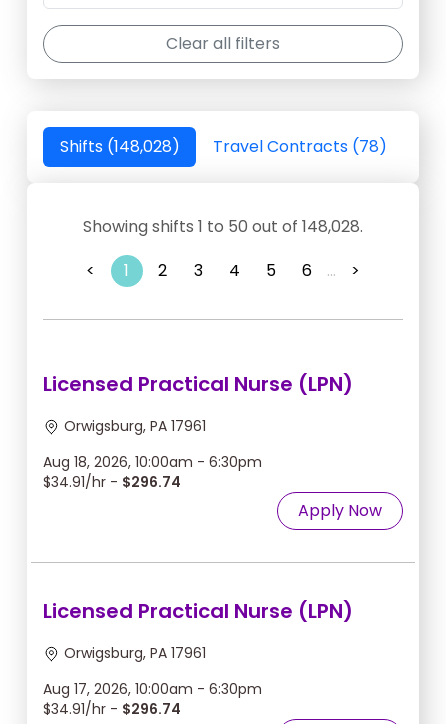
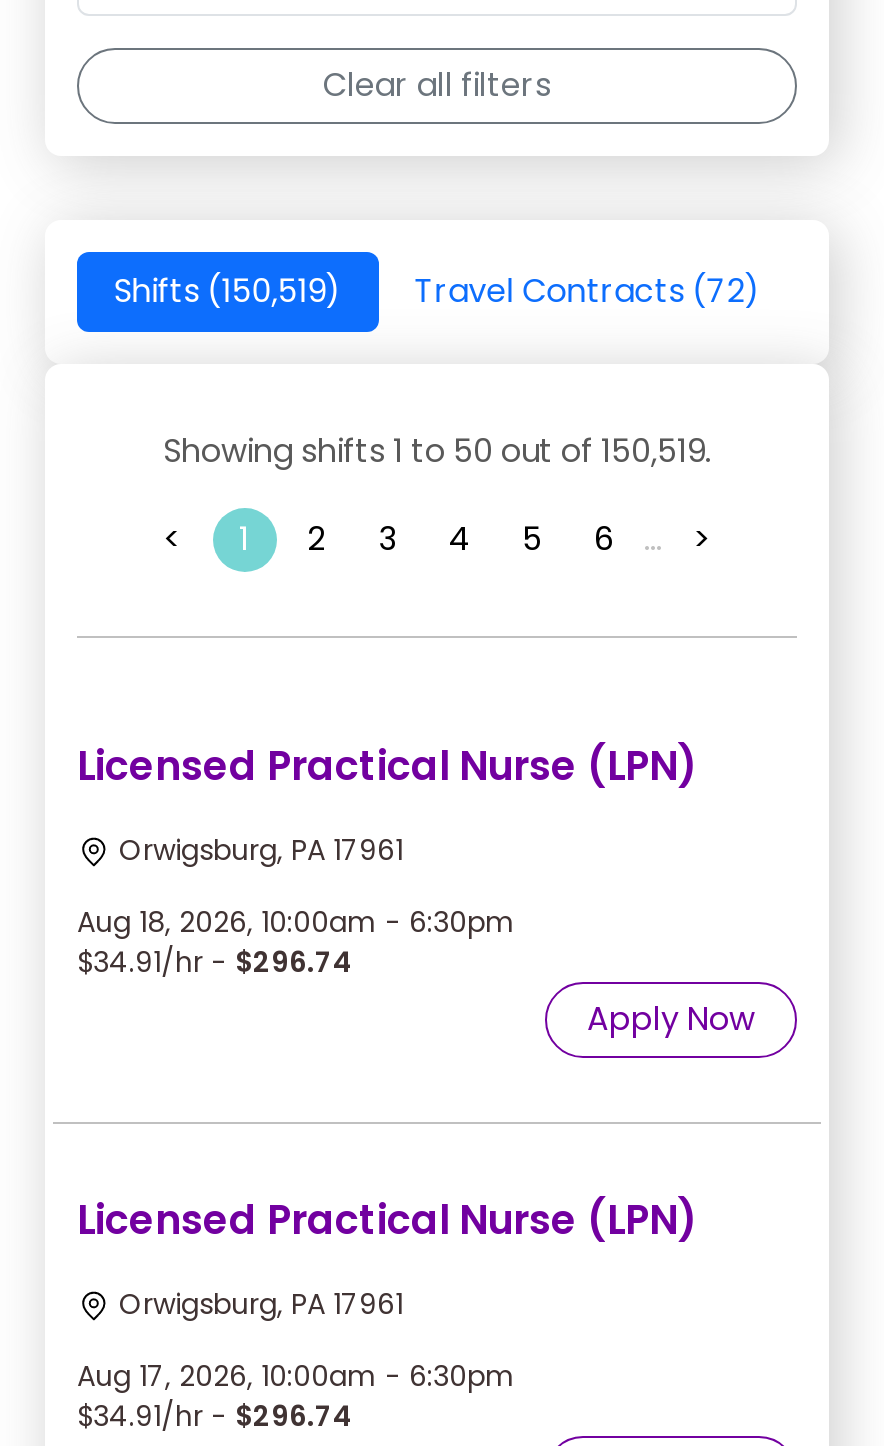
[59,135,179,158] Shifts (148,028) -> [113,268,341,314] Shifts (150,519)
[212,135,386,158] Travel Contracts (78) -> [415,268,761,314] Travel Contracts (72)
[83,215,363,238] Showing shifts 1 to 50 out of 148,028. -> [163,428,711,474] Showing shifts 1 to 50 out of 150,519.

